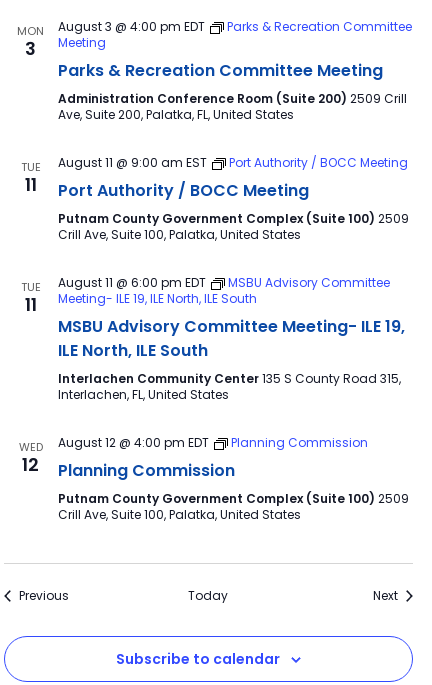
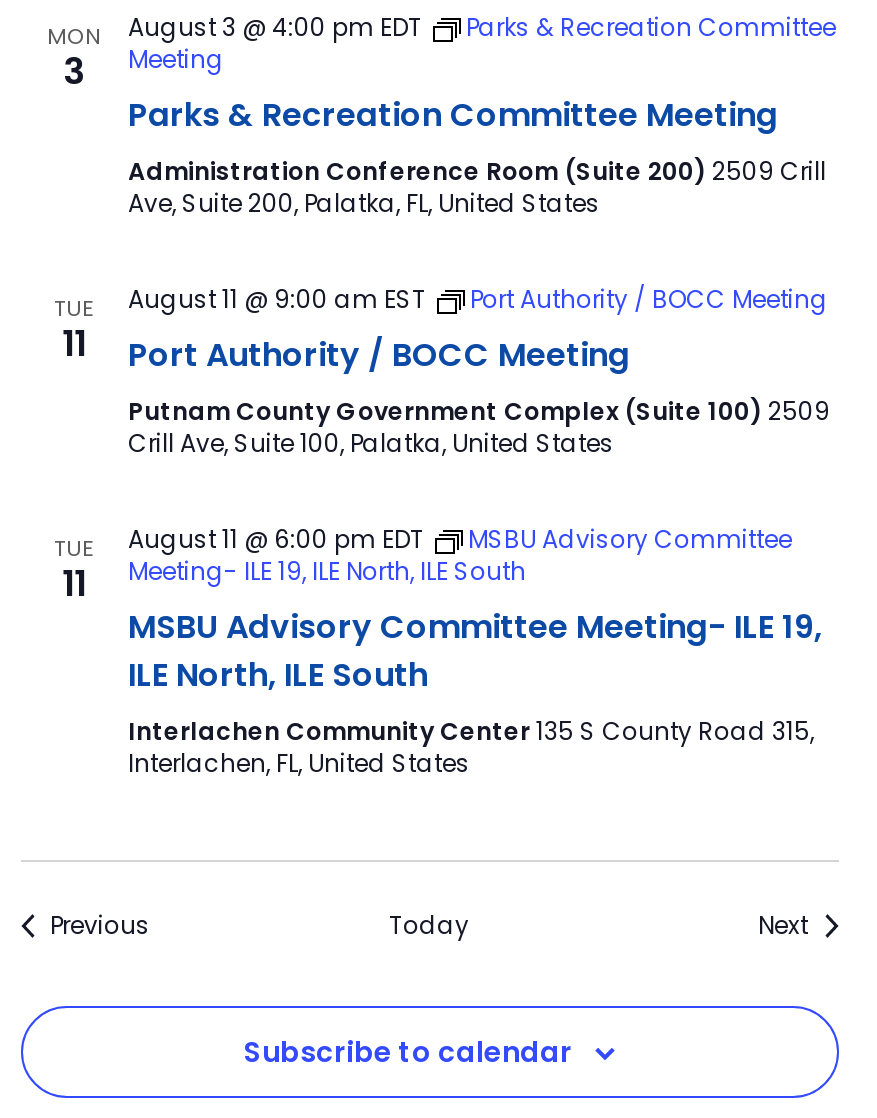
[18,439,42,477] WED | 12 -> none
[57,434,408,523] August 12 @ 4:00 pm EDT | Planning Commission | Planning Commission | Putnam County Government Complex (Suite 100) 2509 | Crill Ave, Suite 100, Palatka, United States -> none

